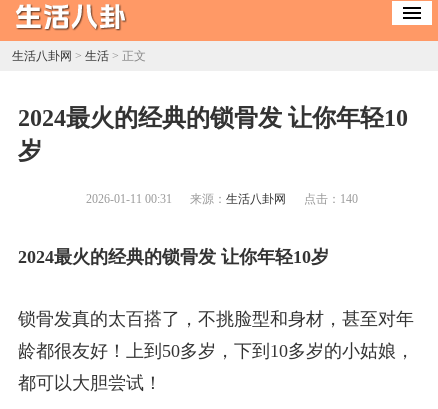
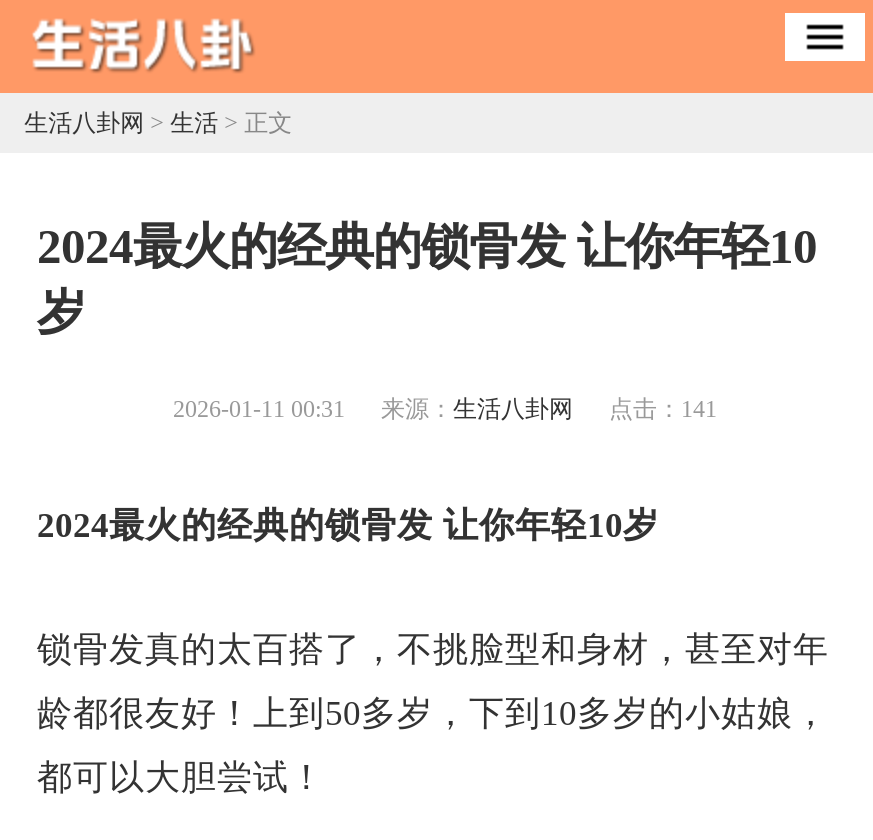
[86,192,358,206] 2026-01-11 00:31 来源：生活八卦网 点击：140 -> [173,395,717,423] 2026-01-11 00:31 来源：生活八卦网 点击：141

